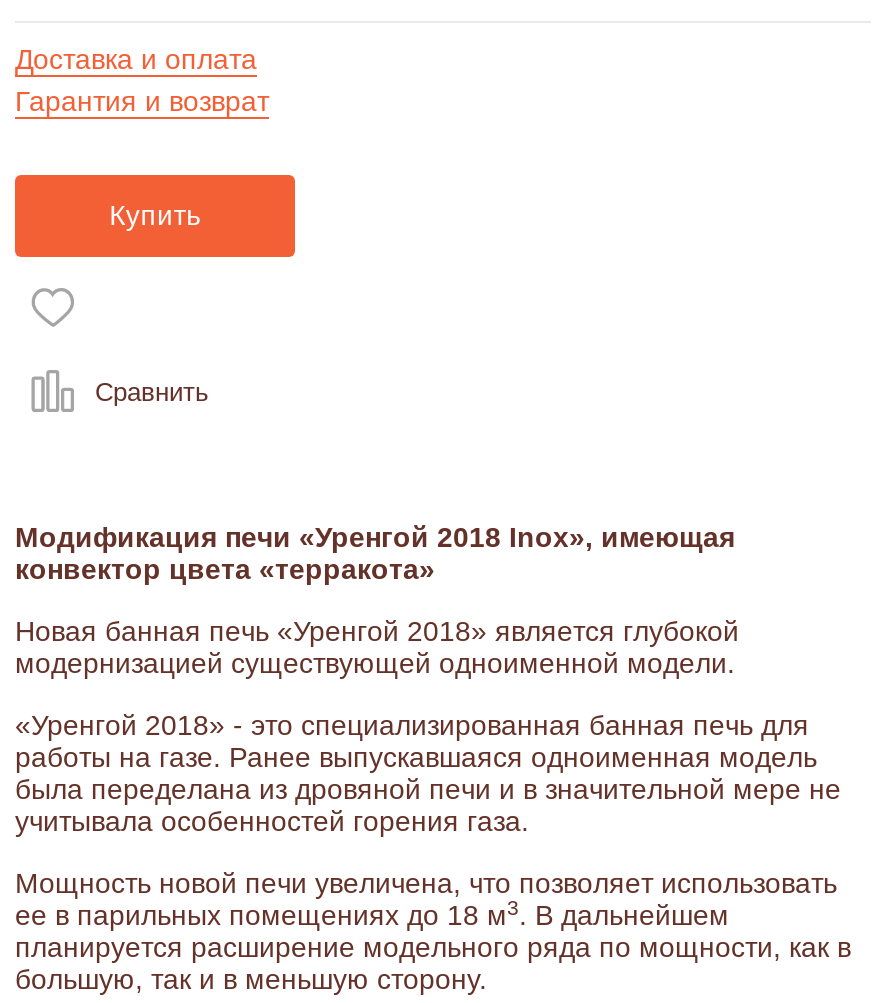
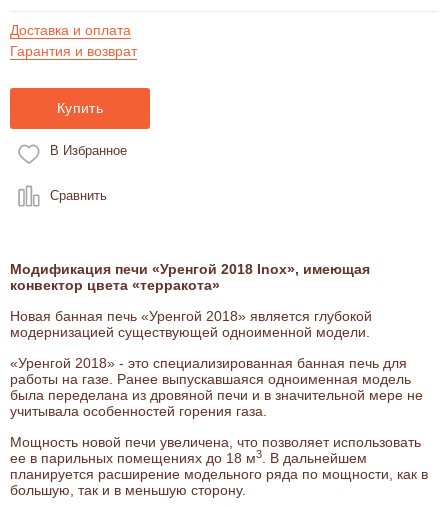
none -> [50,143,127,158] В Избранное

